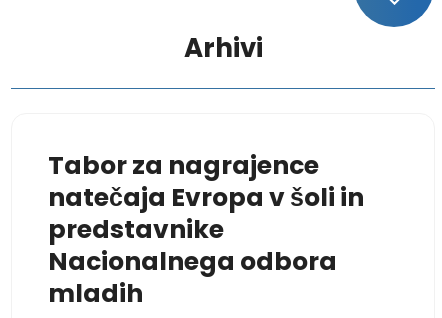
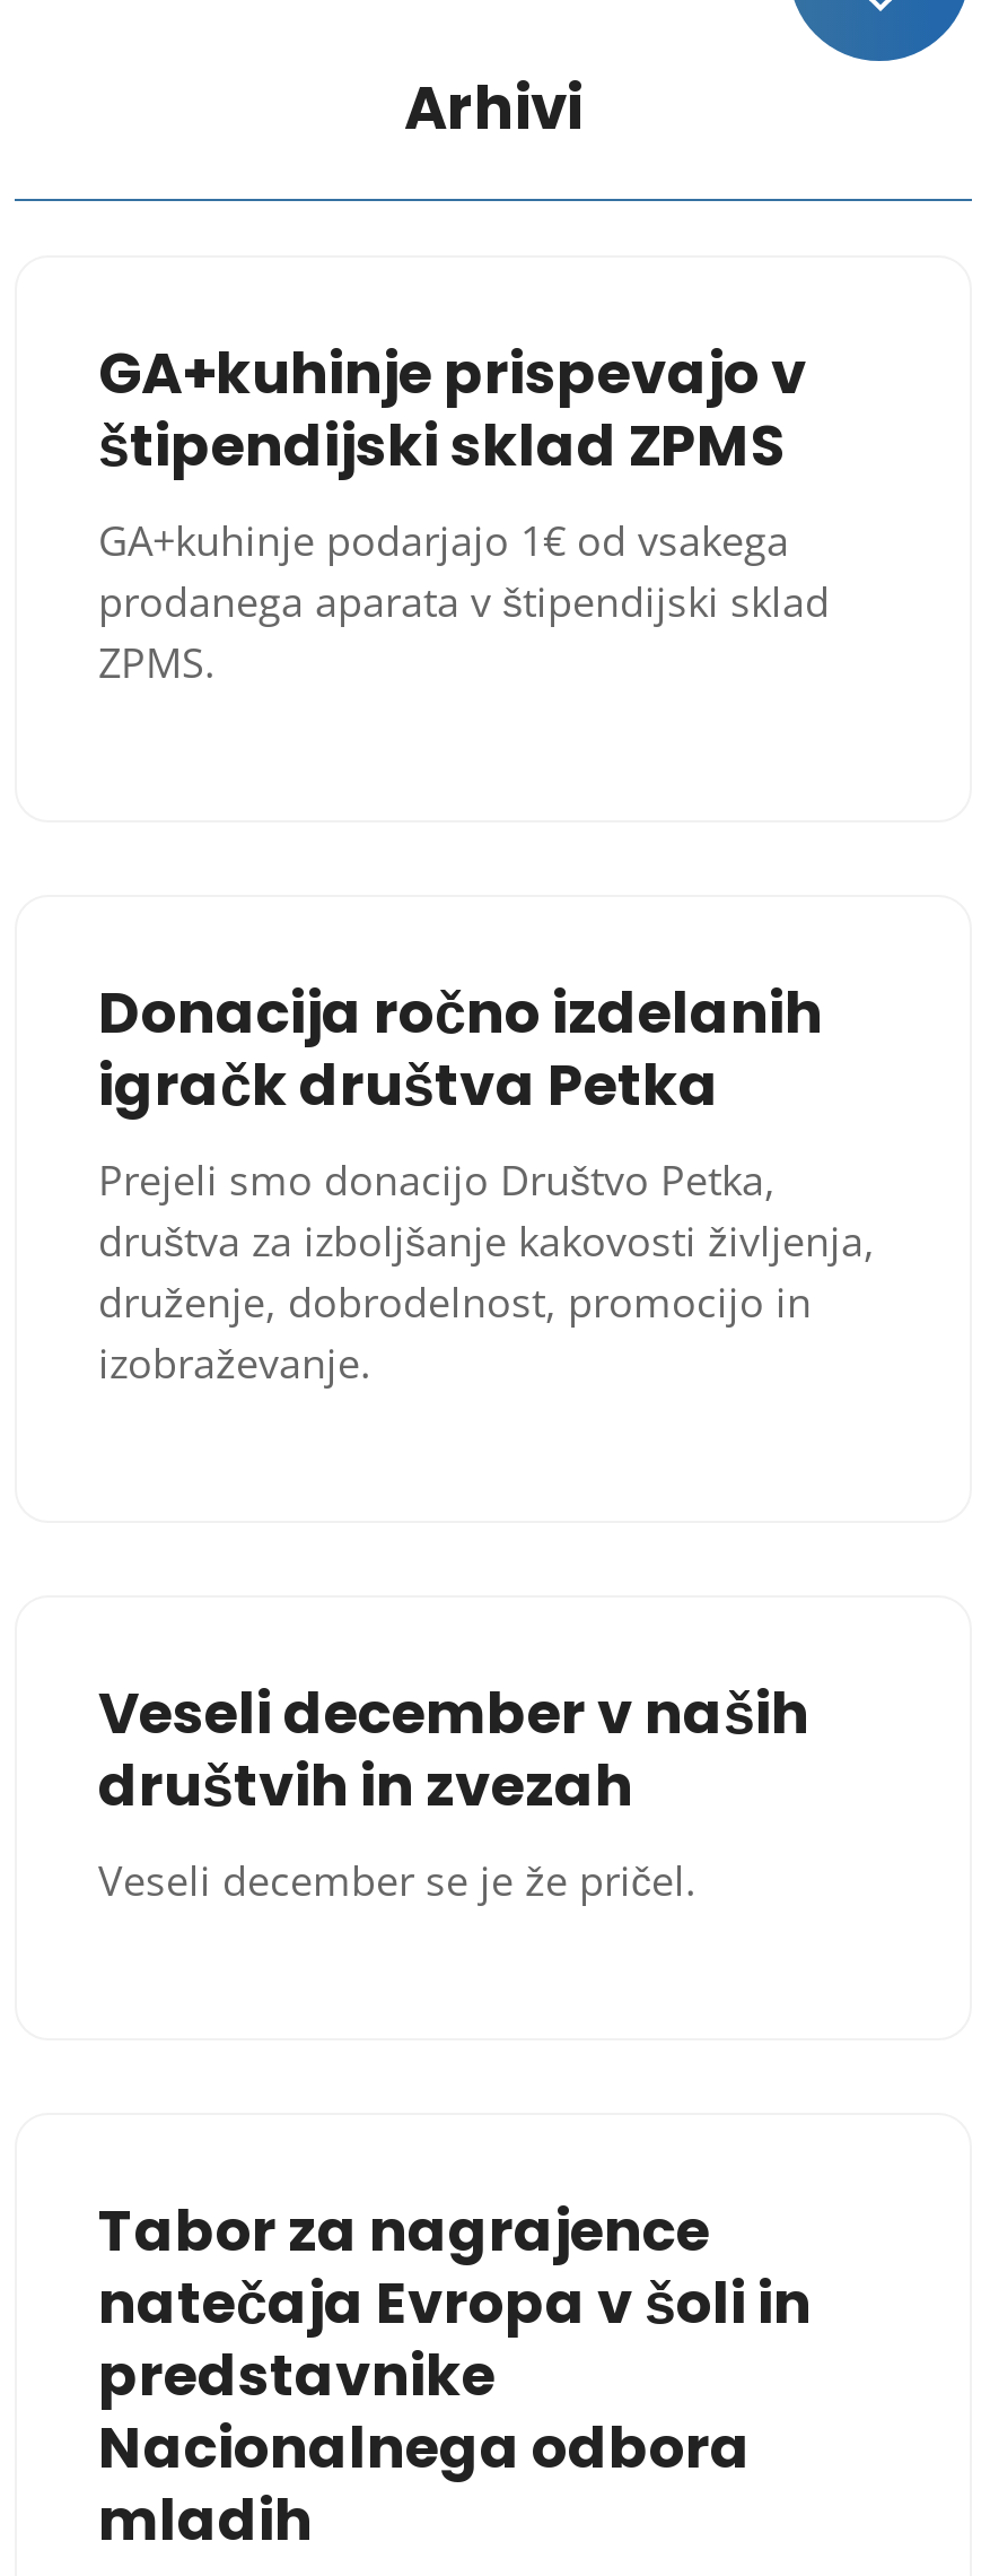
none -> [98,334,830,689] GA+kuhinje prispevajo v | štipendijski sklad ZPMS | GA+kuhinje podarjajo 1€ od vsakega | prodanega aparata v štipendijski sklad | ZPMS.
none -> [98,974,875,1390] Donacija ročno izdelanih | igračk društva Petka | Prejeli smo donacijo Društvo Petka, | društva za izboljšanje kakovosti življenja, | druženje, dobrodelnost, promocijo in | izobraževanje.
none -> [98,1674,809,1907] Veseli december v naših | društvih in zvezah | Veseli december se je že pričel.

